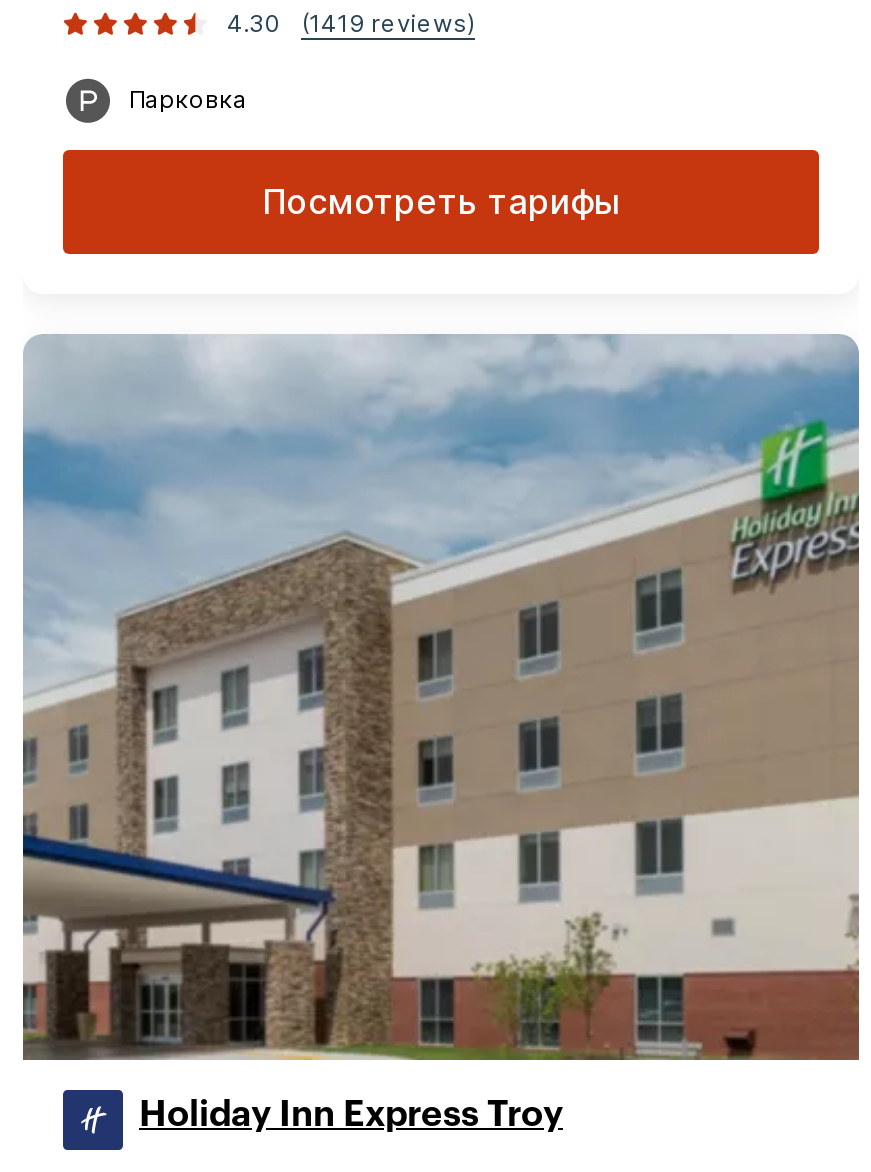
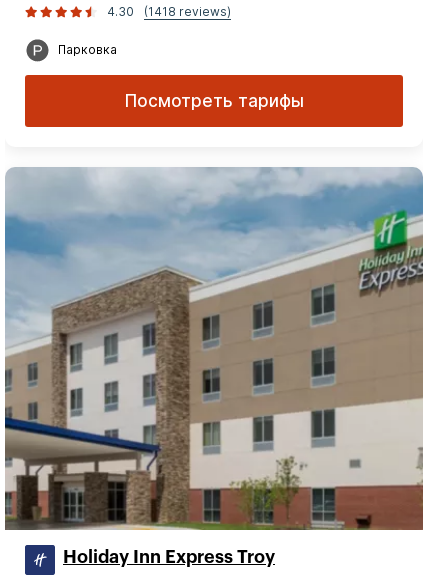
[227,8,475,38] 4.30 (1419 reviews) -> [107,4,231,19] 4.30 (1418 reviews)

